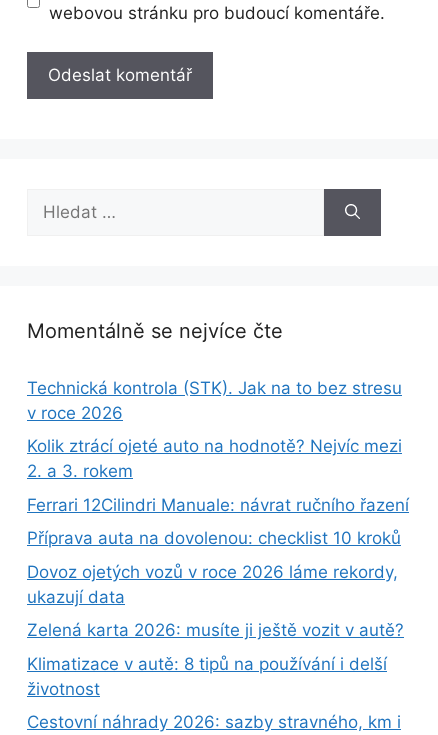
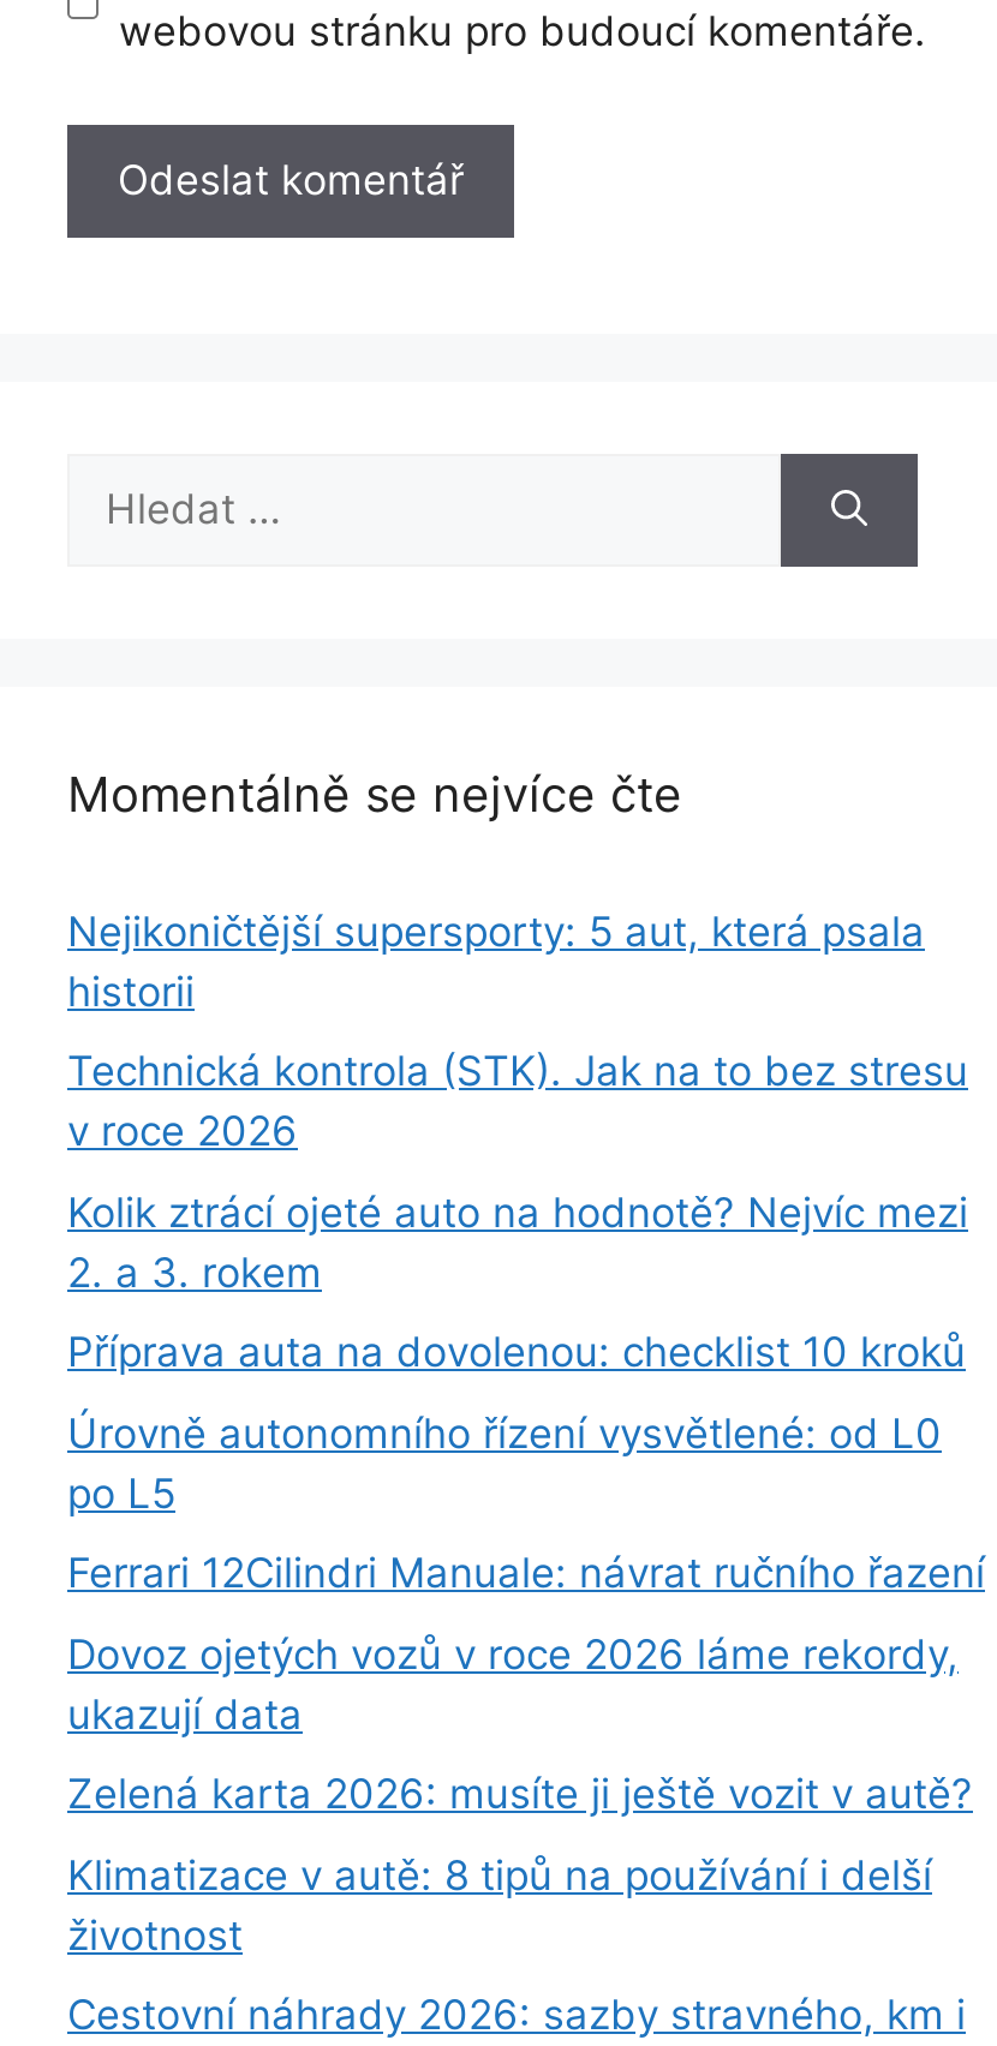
none -> [67,907,925,1015] Nejikoničtější supersporty: 5 aut, která psala | historii
none -> [67,1408,942,1516] Úrovně autonomního řízení vysvětlené: od L0 | po L5
moved [27,494,409,514] -> [67,1549,985,1597]: Ferrari 12Cilindri Manuale: návrat ručního řazení
moved [27,528,401,548] -> [67,1328,966,1376]: Příprava auta na dovolenou: checklist 10 kroků

